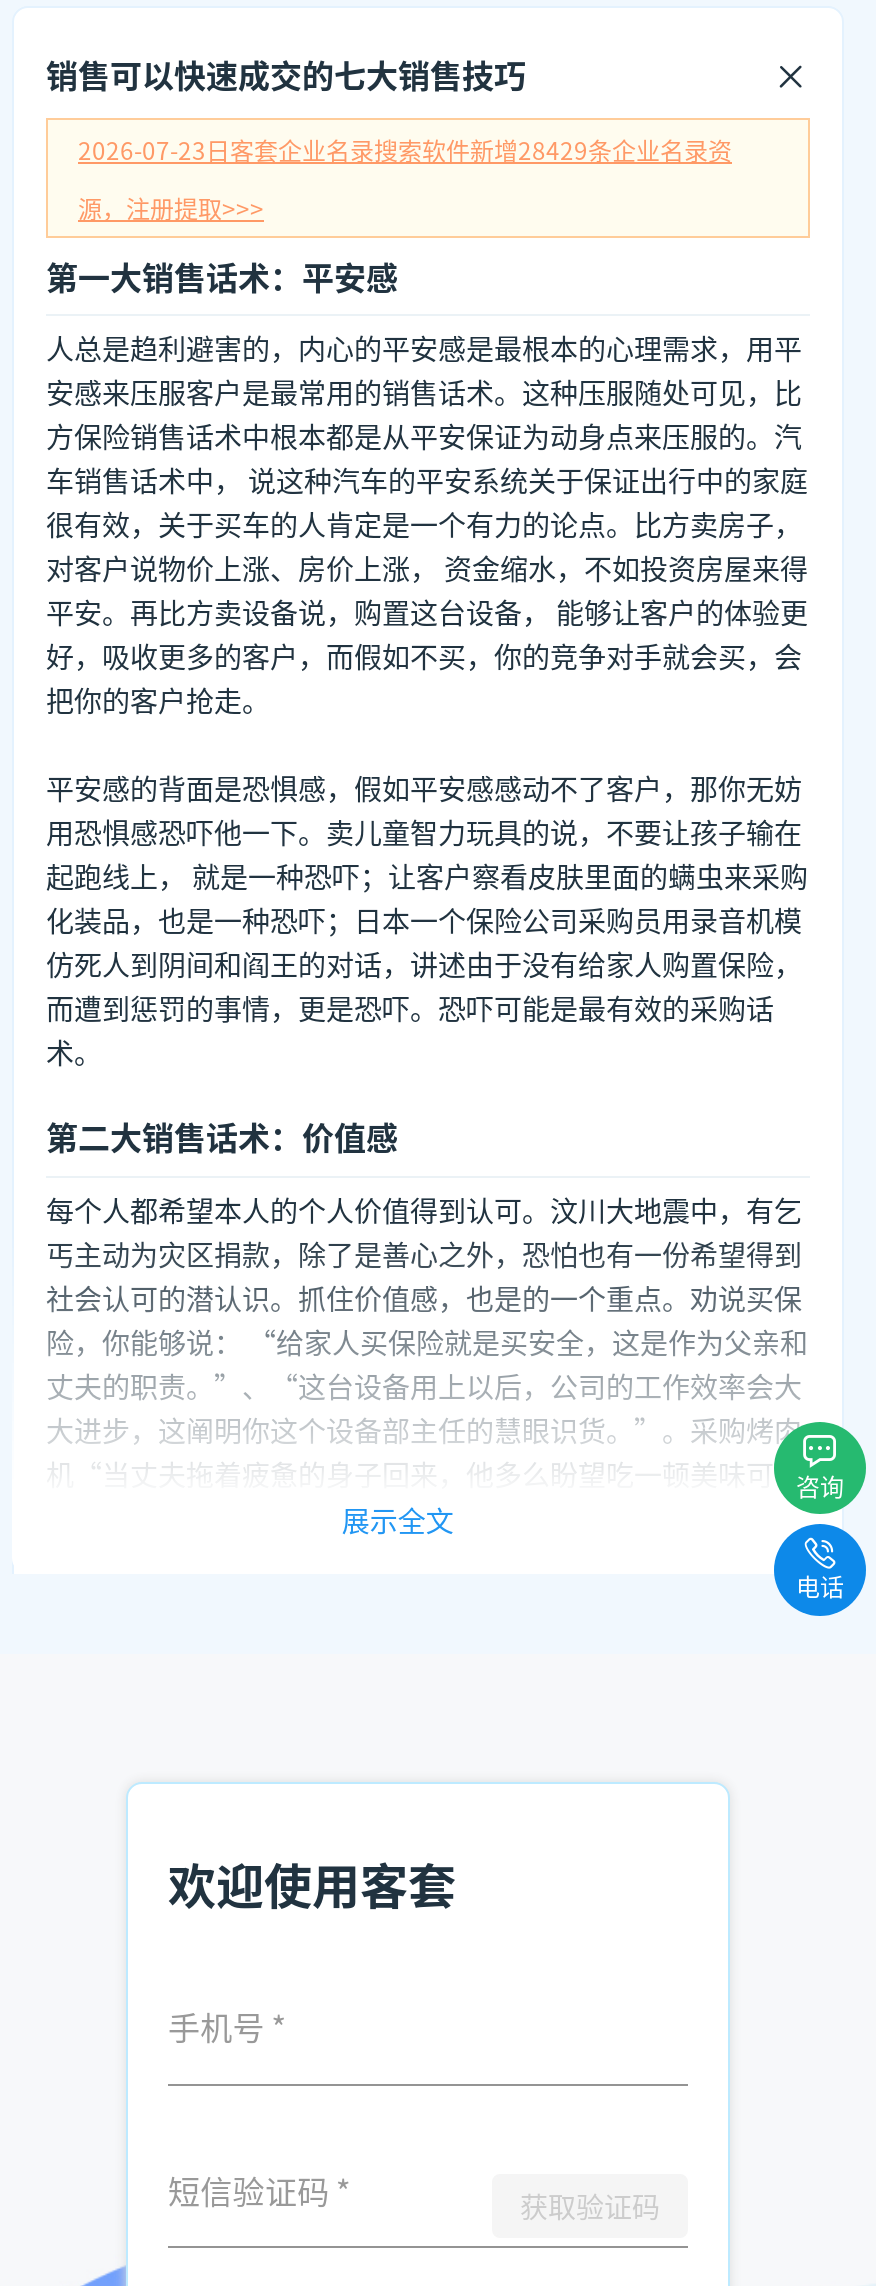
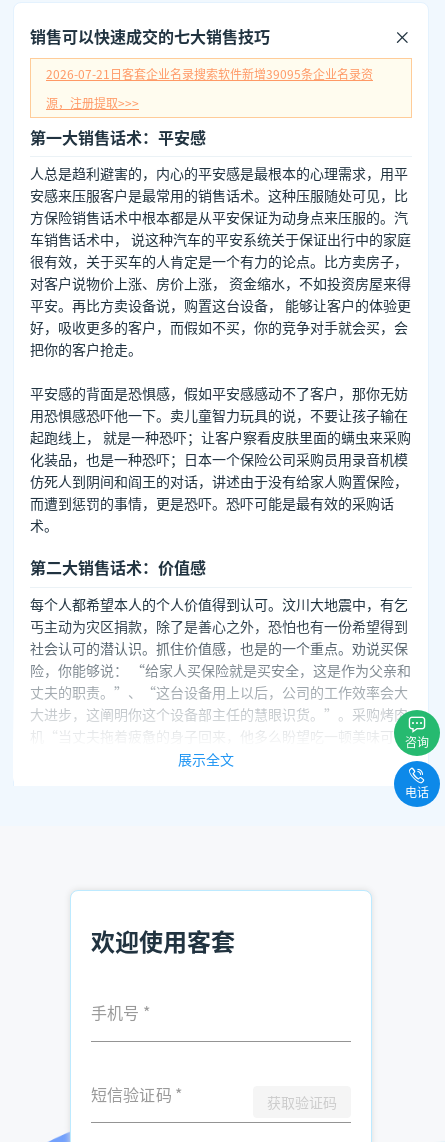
[78,132,732,166] 2026-07-23日客套企业名录搜索软件新增28429条企业名录资 -> [46,65,373,82] 2026-07-21日客套企业名录搜索软件新增39095条企业名录资

